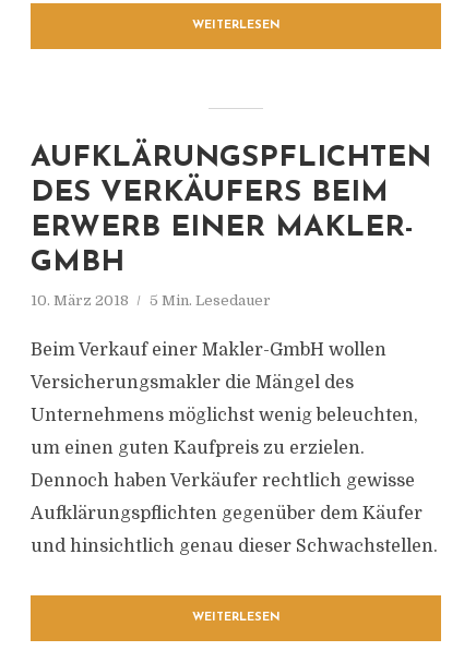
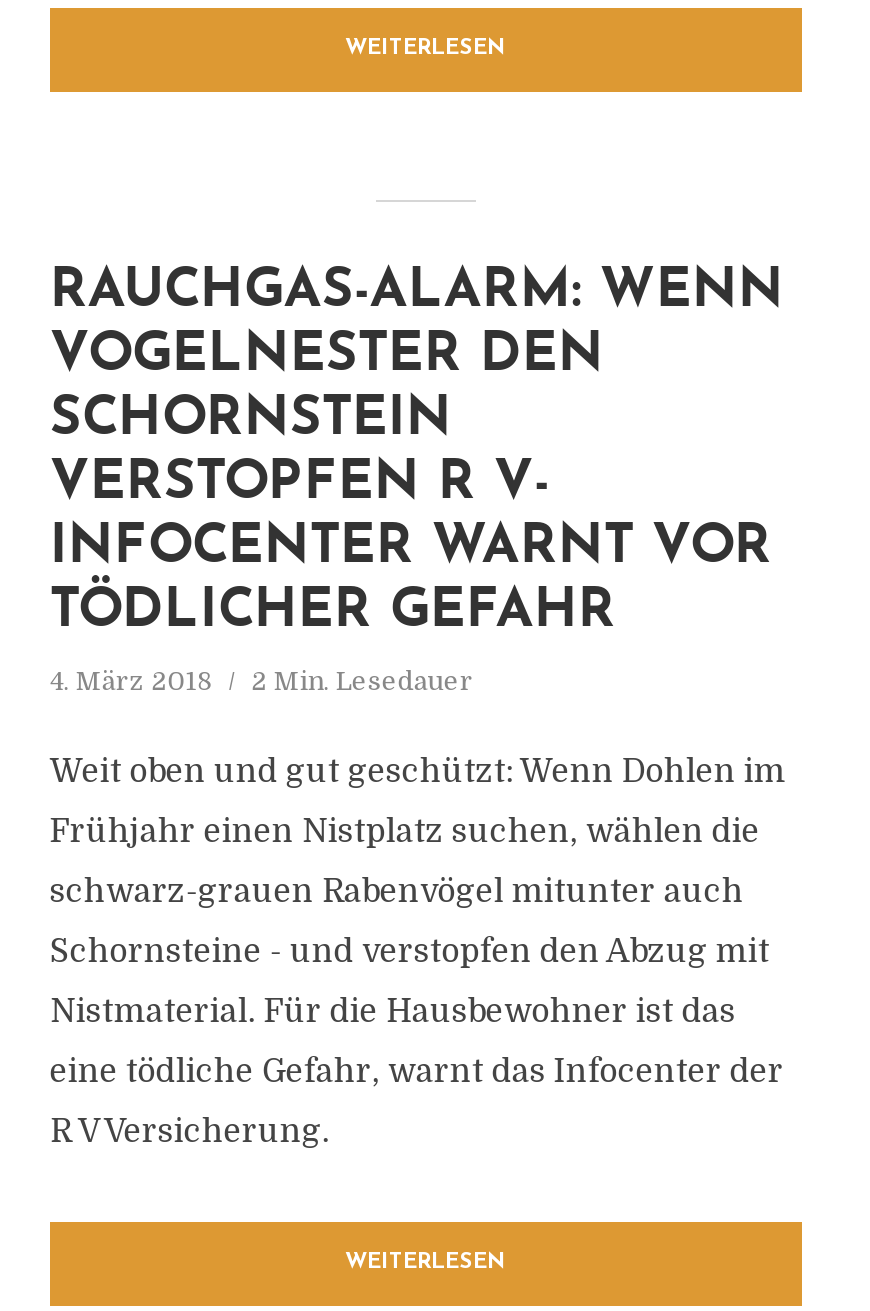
[30,144,431,278] AUFKLÄRUNGSPFLICHTEN | DES VERKÄUFERS BEIM | ERWERB EINER MAKLER- | GMBH -> [50,266,784,640] RAUCHGAS-ALARM: WENN | VOGELNESTER DEN | SCHORNSTEIN | VERSTOPFEN R V- | INFOCENTER WARNT VOR | TÖDLICHER GEFAHR
[30,292,271,309] 10. März 2018 | 5 Min. Lesedauer -> [50,666,474,696] 4. März 2018 | 2 Min. Lesedauer
[30,340,386,360] Beim Verkauf einer Makler-GmbH wollen -> [50,754,786,790] Weit oben und gut geschützt: Wenn Dohlen im
[30,373,354,393] Versicherungsmakler die Mängel des -> [50,814,760,850] Frühjahr einen Nistplatz suchen, wählen die
[30,406,418,425] Unternehmens möglichst wenig beleuchten, -> [50,874,744,910] schwarz-grauen Rabenvögel mitunter auch
[30,438,364,458] um einen guten Kaufpreis zu erzielen. -> [50,934,770,970] Schornsteine - und verstopfen den Abzug mit
[30,471,415,491] Dennoch haben Verkäufer rechtlich gewisse -> [50,994,736,1030] Nistmaterial. Für die Hausbewohner ist das
[30,504,422,523] Aufklärungspflichten gegenüber dem Käufer -> [50,1054,784,1090] eine tödliche Gefahr, warnt das Infocenter der
[30,537,438,556] und hinsichtlich genau dieser Schwachstellen. -> [50,1114,330,1150] R V Versicherung.

